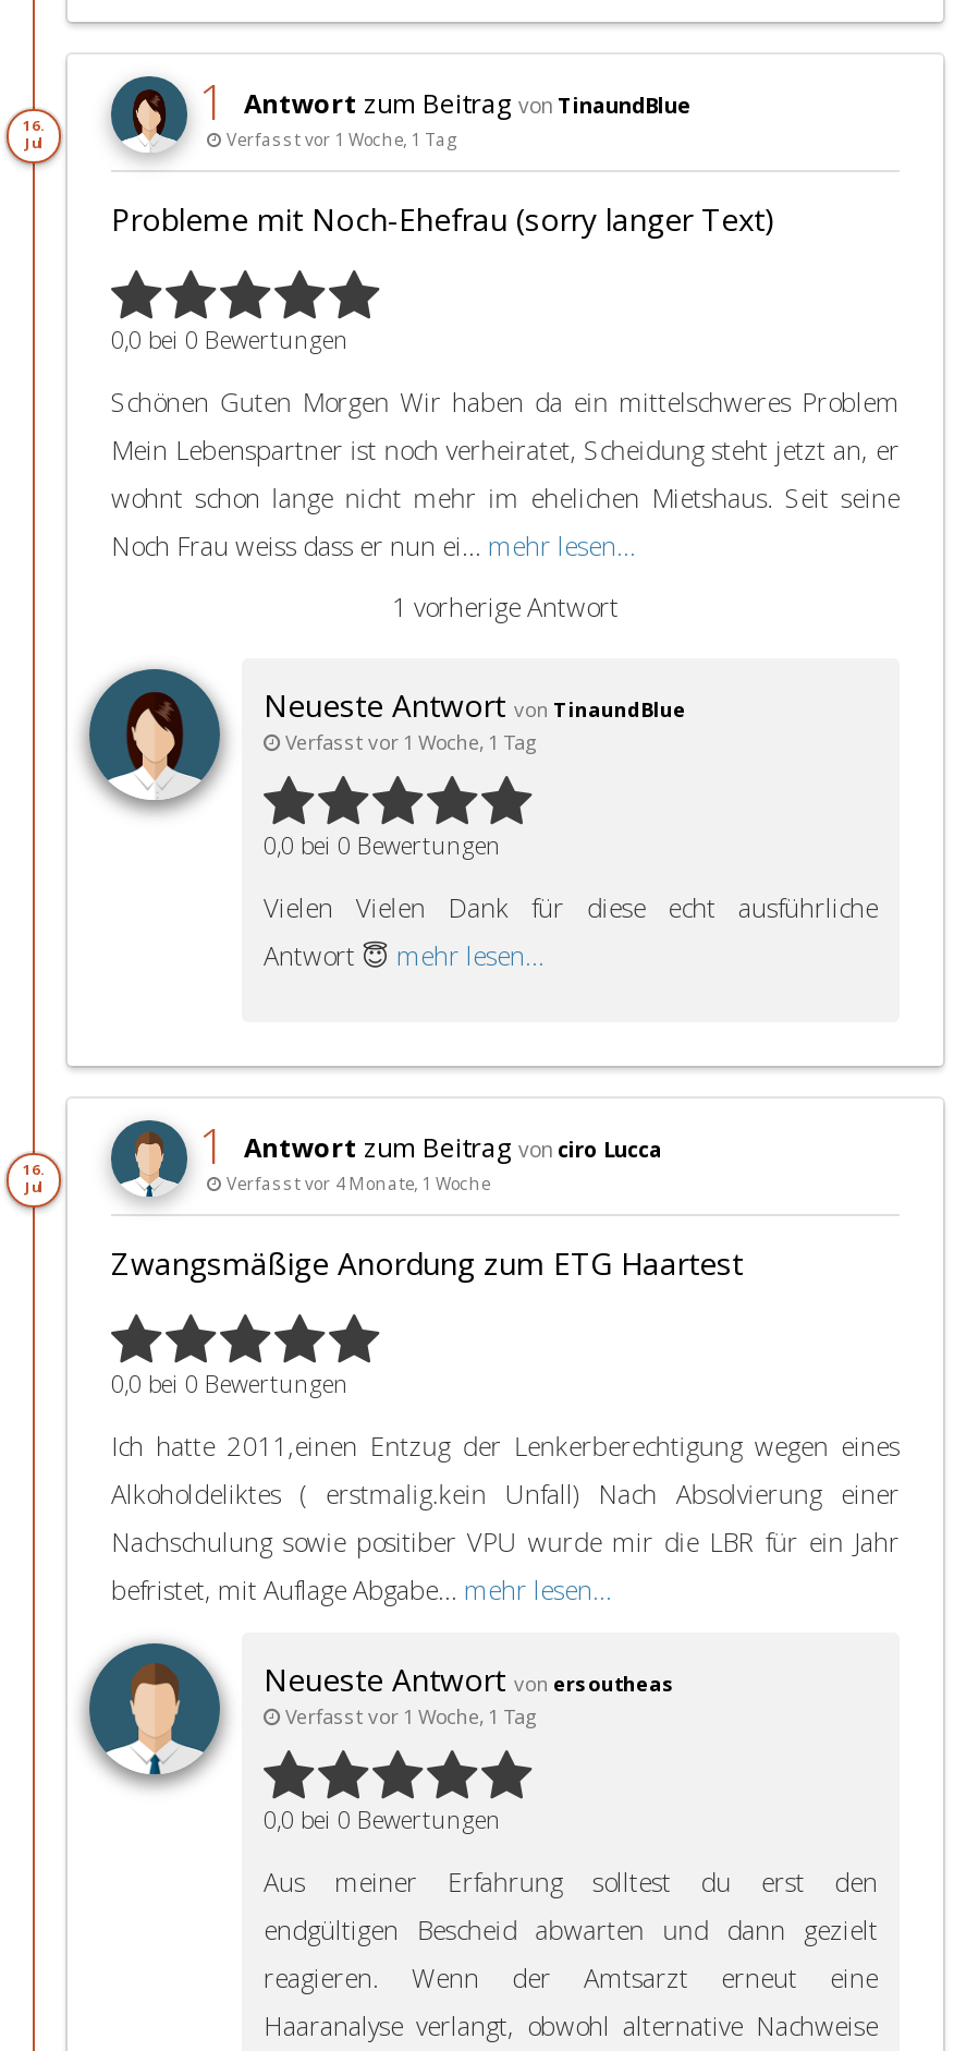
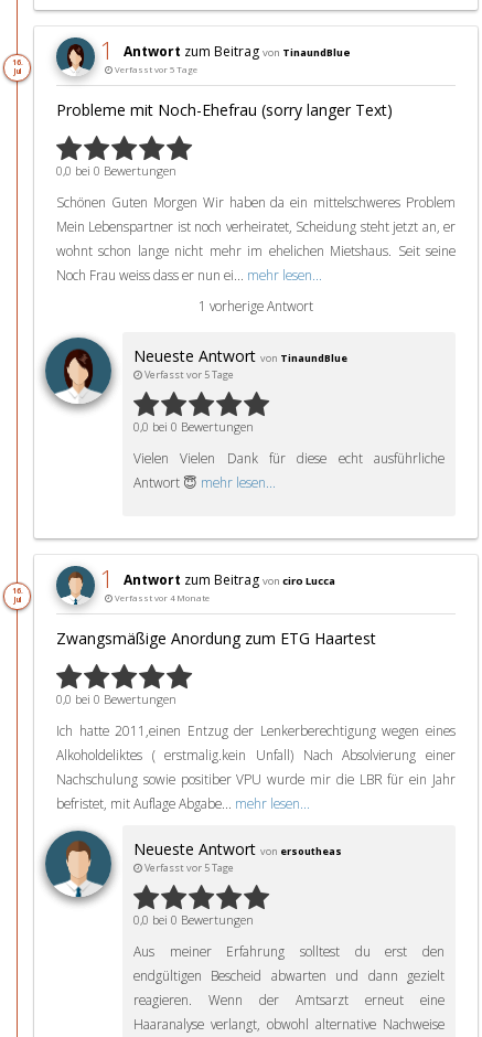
[222,129,457,150] Verfasst vor 1 Woche, 1 Tag -> [113,64,197,75] Verfasst vor 5 Tage
[281,728,536,756] Verfasst vor 1 Woche, 1 Tag -> [142,367,234,382] Verfasst vor 5 Tage
[222,1173,490,1194] Verfasst vor 4 Monate, 1 Woche -> [113,592,210,603] Verfasst vor 4 Monate
[281,1702,536,1731] Verfasst vor 1 Woche, 1 Tag -> [142,860,234,875] Verfasst vor 5 Tage

